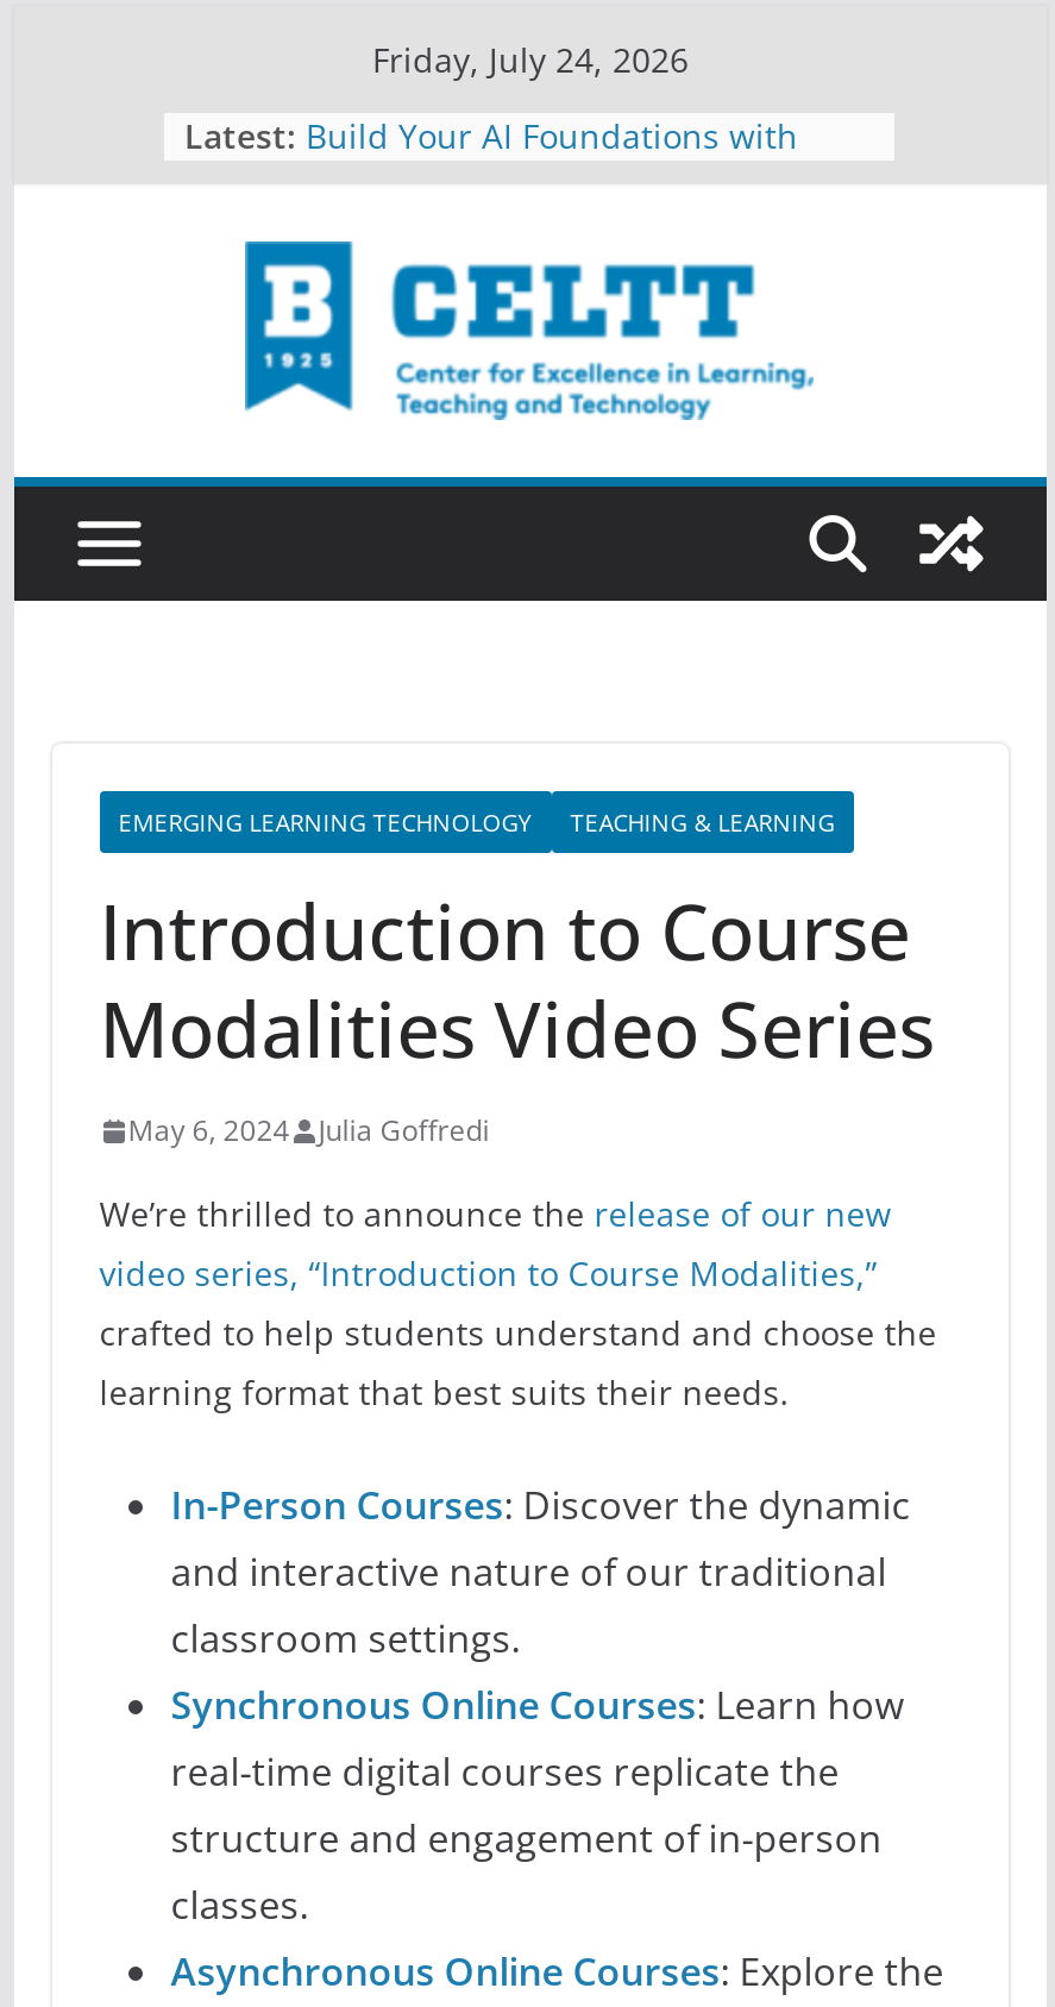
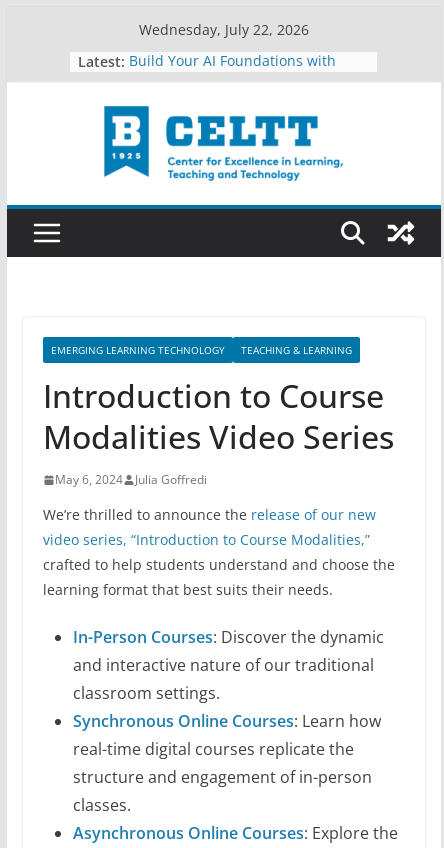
[372,37,689,82] Friday, July 24, 2026 -> [139,20,309,39] Wednesday, July 22, 2026

